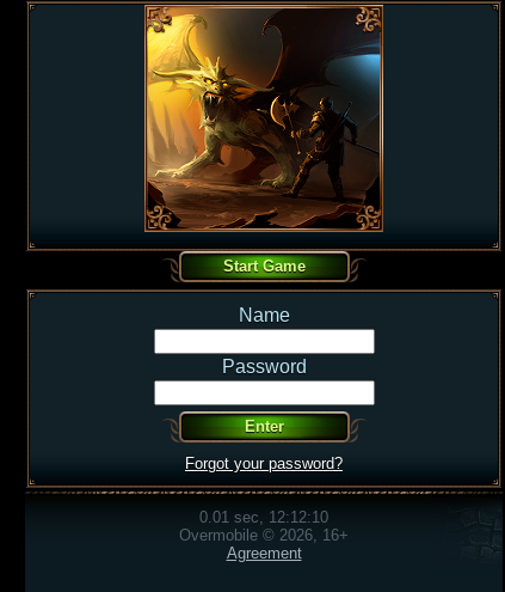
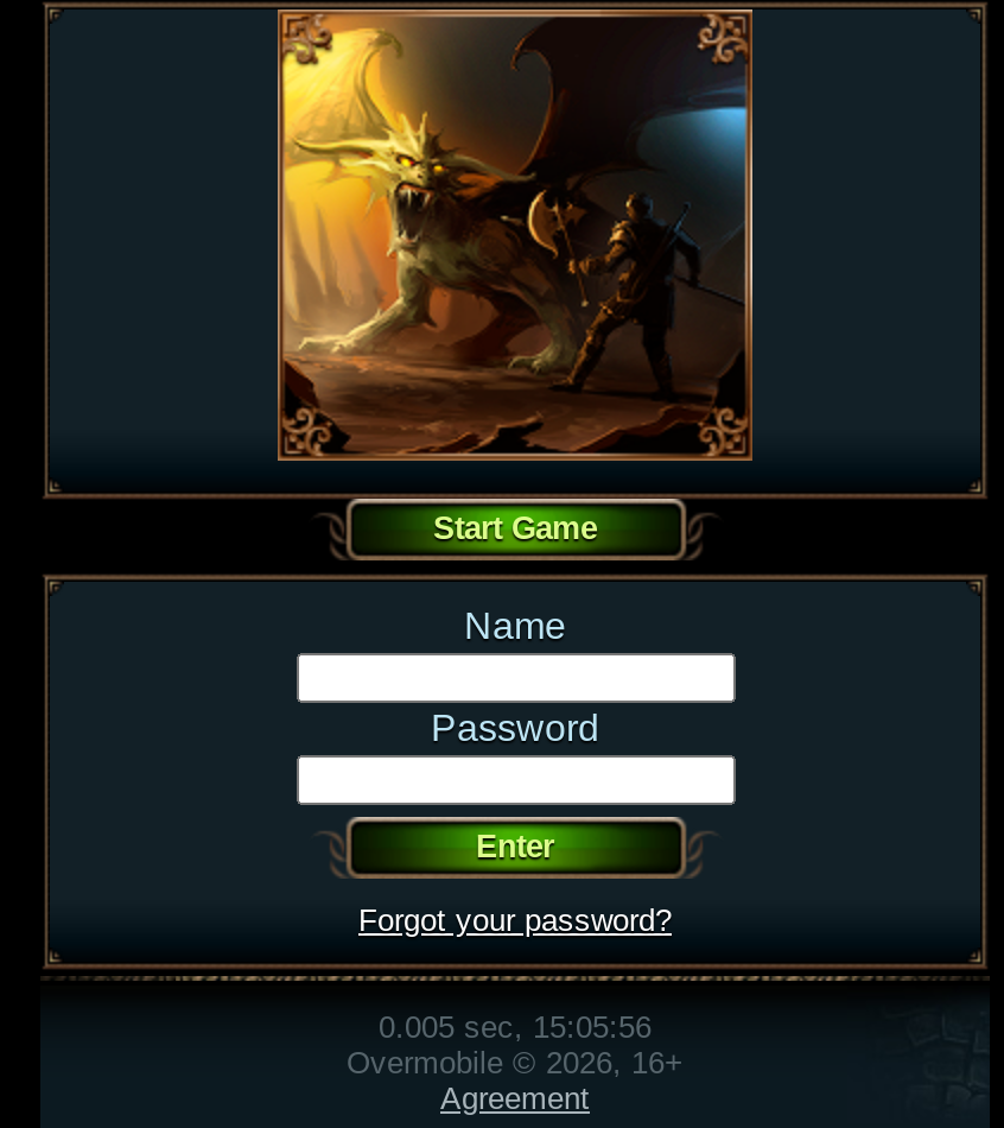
[199,508,328,526] 0.01 sec, 12:12:10 -> [379,1008,652,1044] 0.005 sec, 15:05:56

